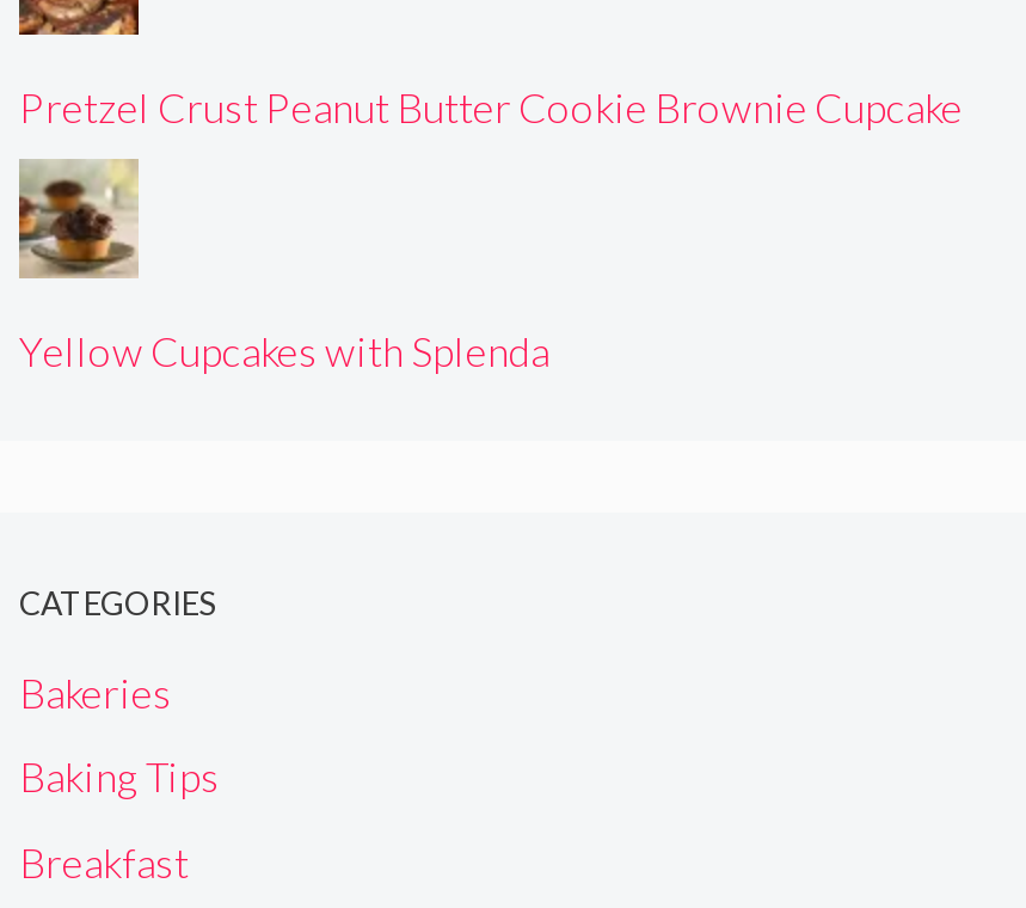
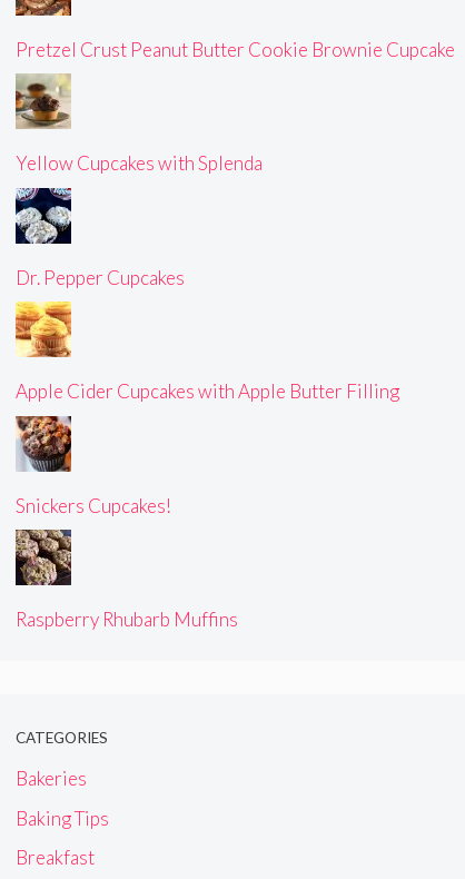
none -> [14,187,185,289] [image] | Dr. Pepper Cupcakes
none -> [14,300,399,403] [image] | Apple Cider Cupcakes with Apple Butter Filling
none -> [14,529,238,631] [image] | Raspberry Rhubarb Muffins
none -> [16,415,171,517] [image] | Snickers Cupcakes!

